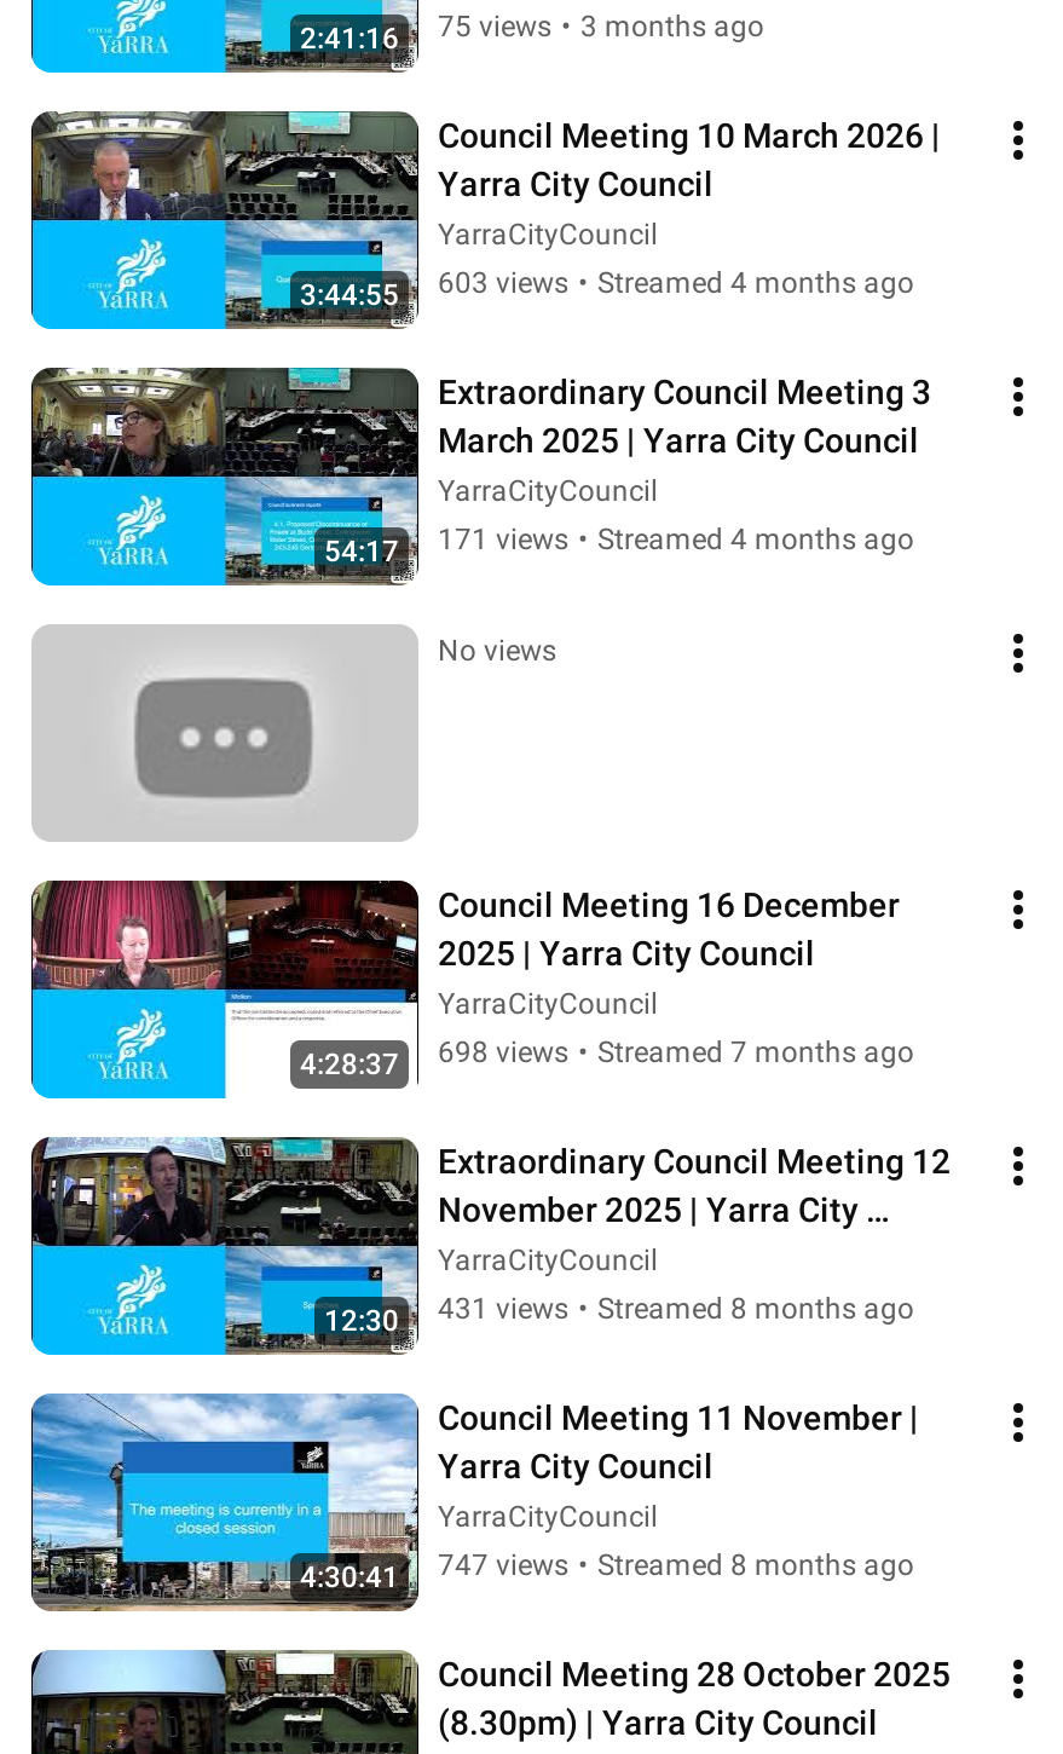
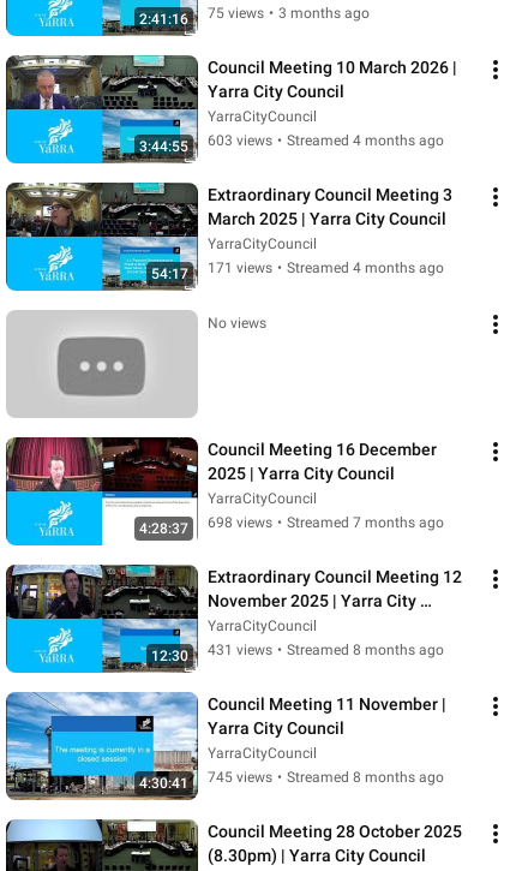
[438,1549,914,1582] 747 views • Streamed 8 months ago -> [208,769,444,786] 745 views • Streamed 8 months ago

